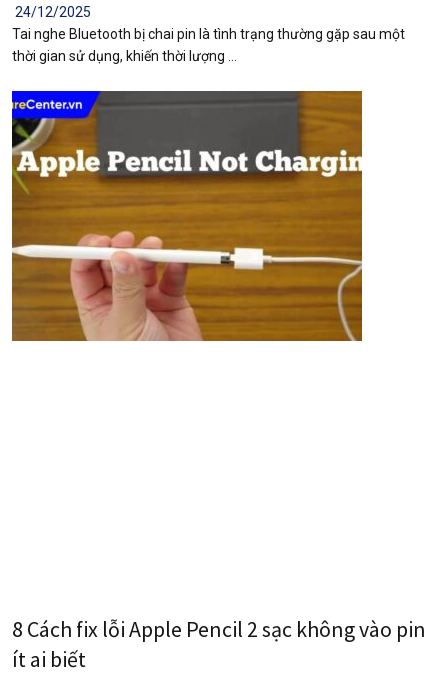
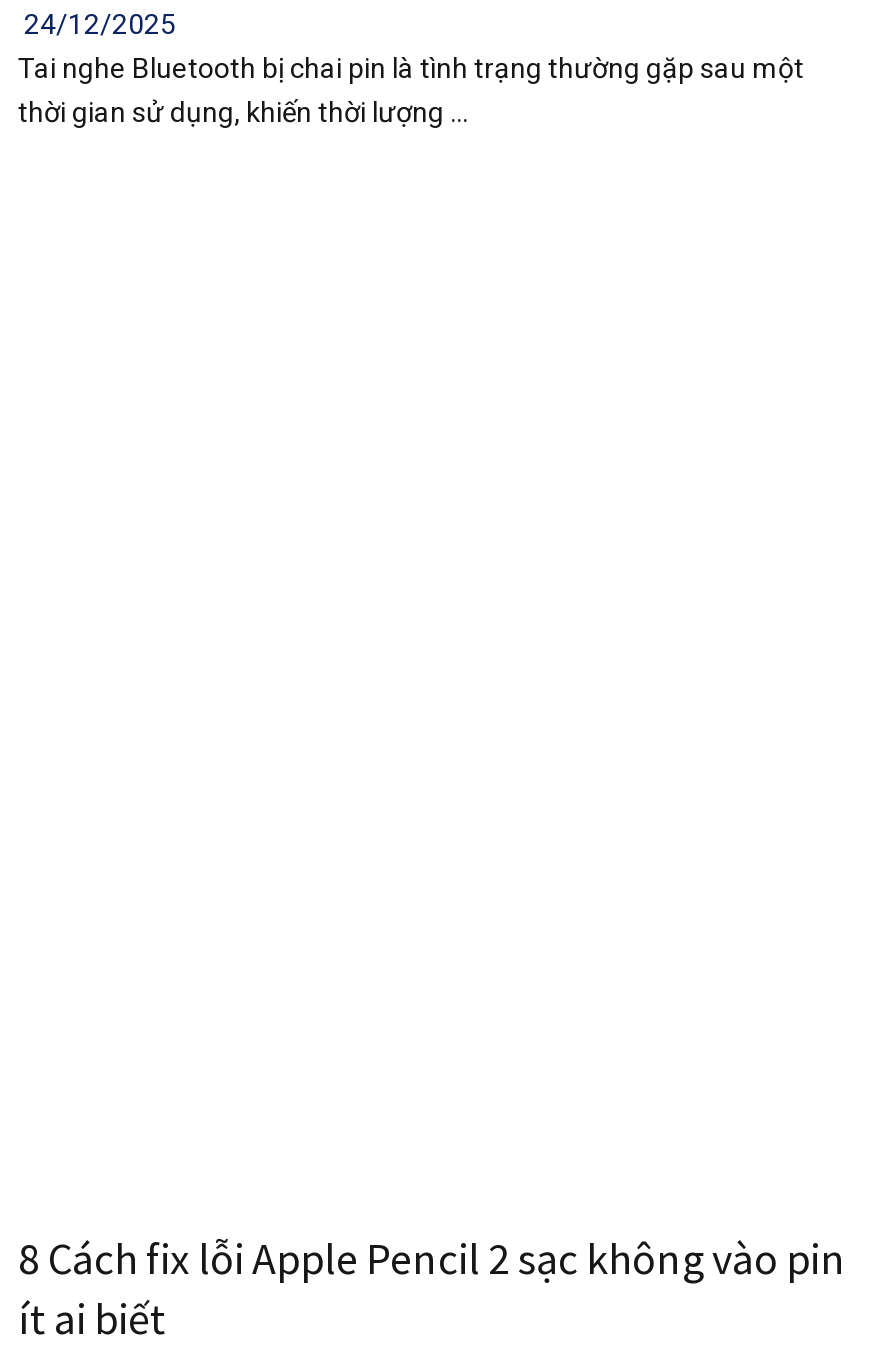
[11,90,363,342] [image] -> none

